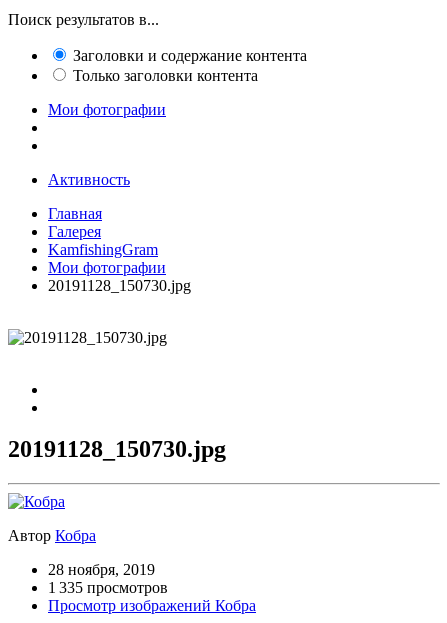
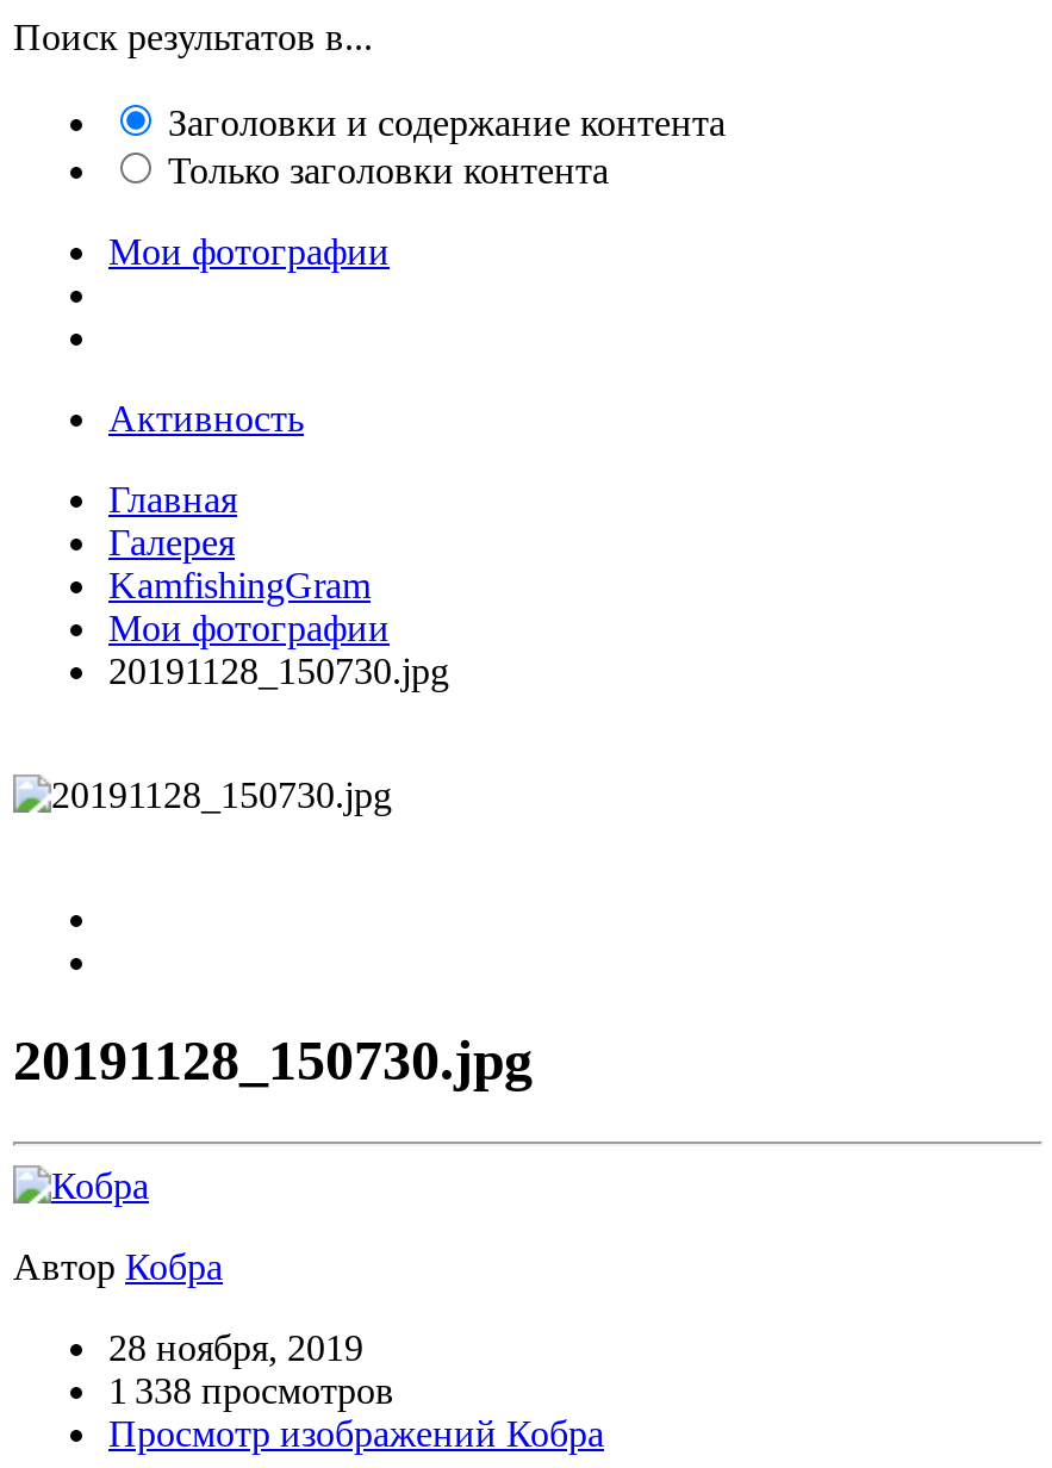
[48,579,168,596] 1 335 просмотров -> [108,1371,394,1412] 1 338 просмотров

